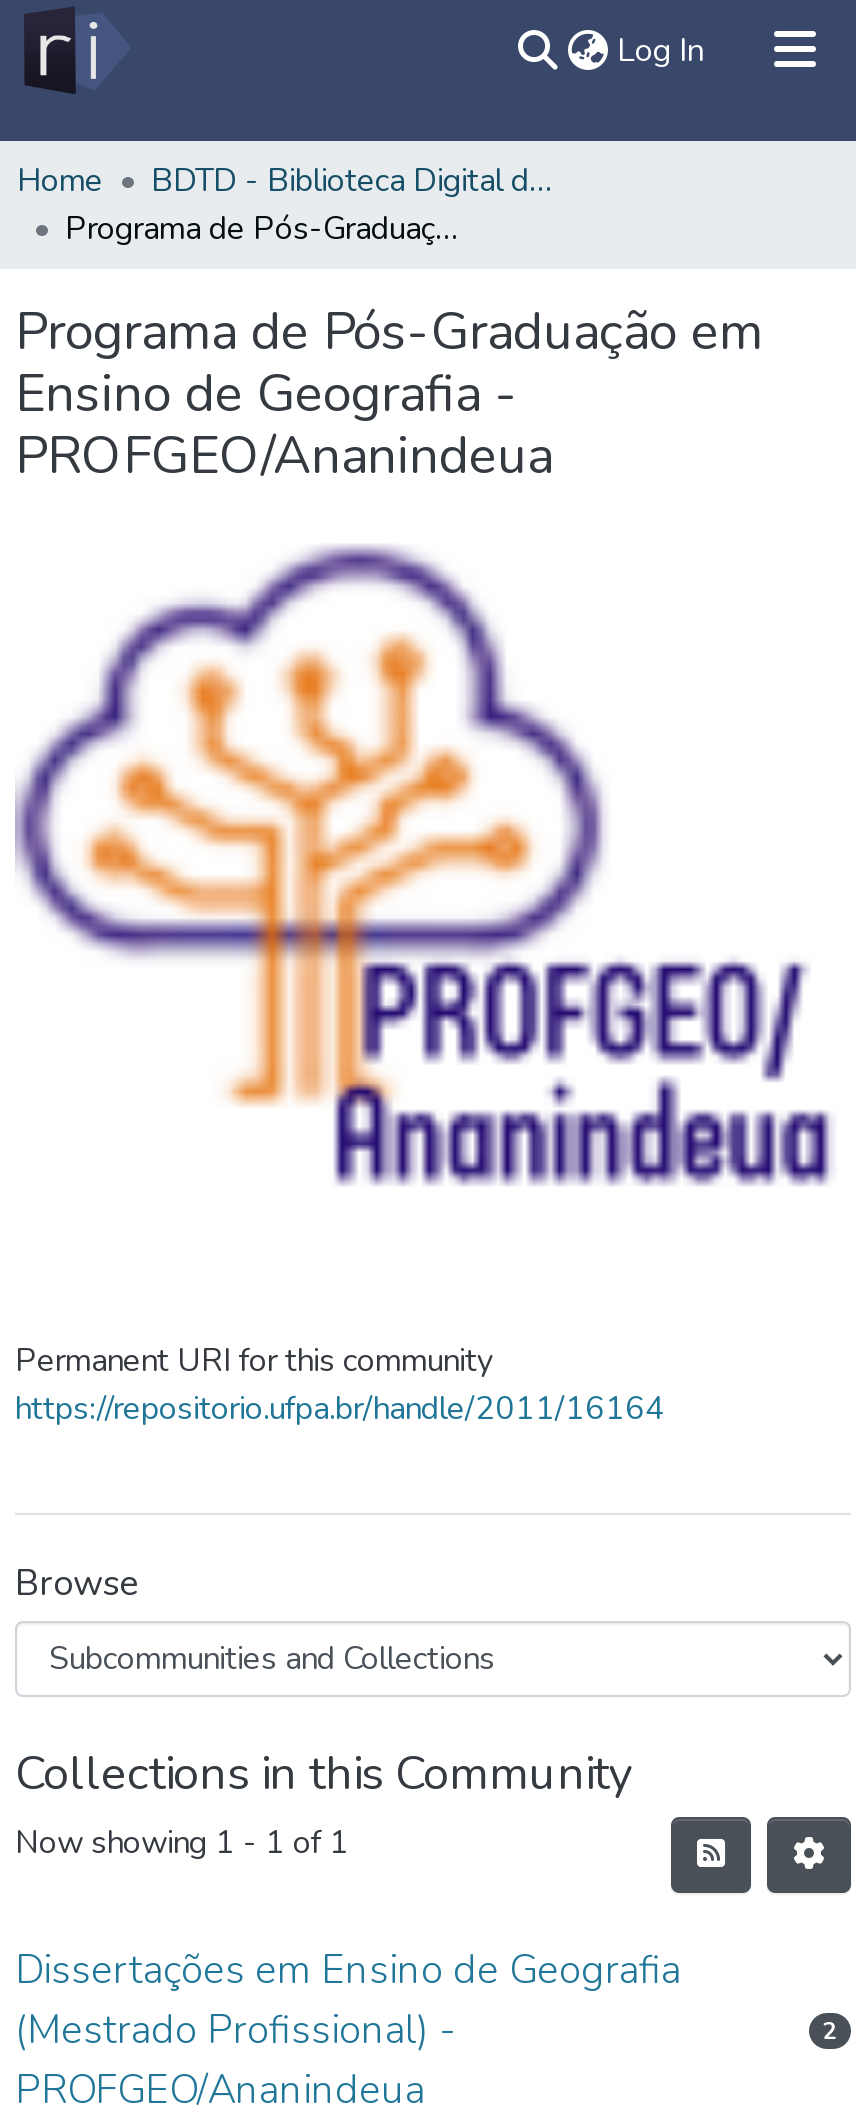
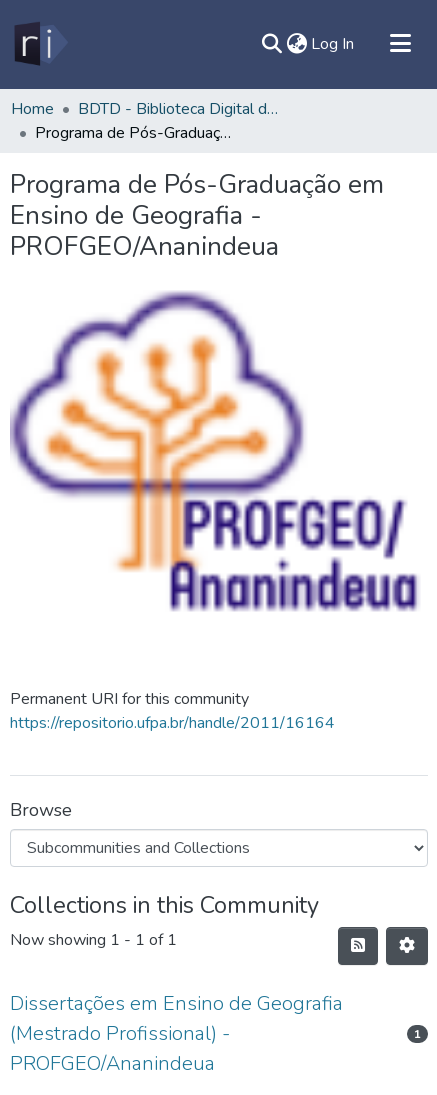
[823,2014,837,2046] 2 -> [414,1026,421,1042] 1

